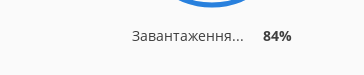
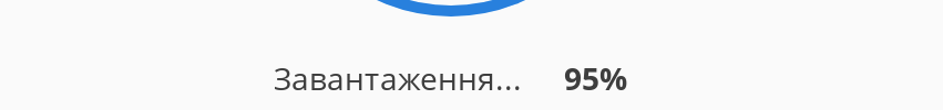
[132,25,292,44] Завантаження... 84% -> [274,56,628,98] Завантаження... 95%

